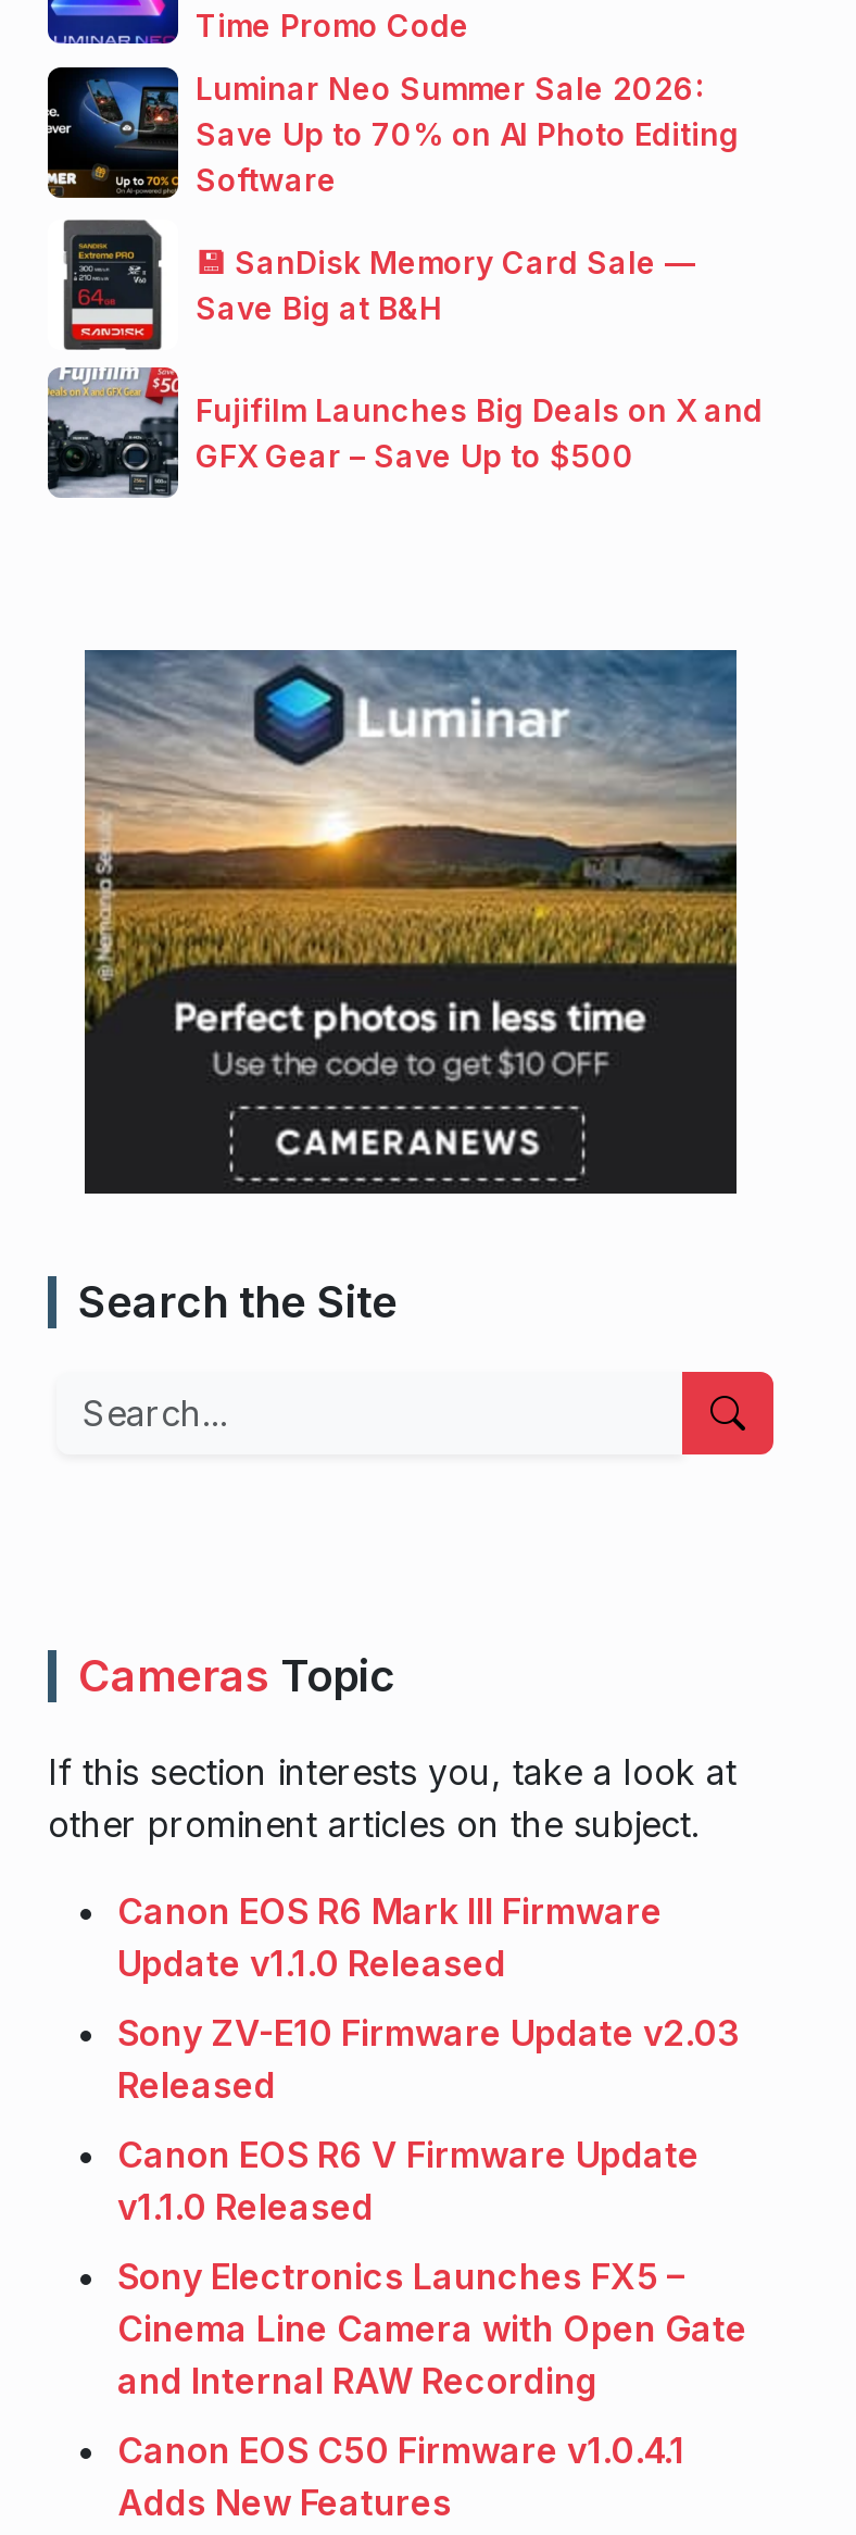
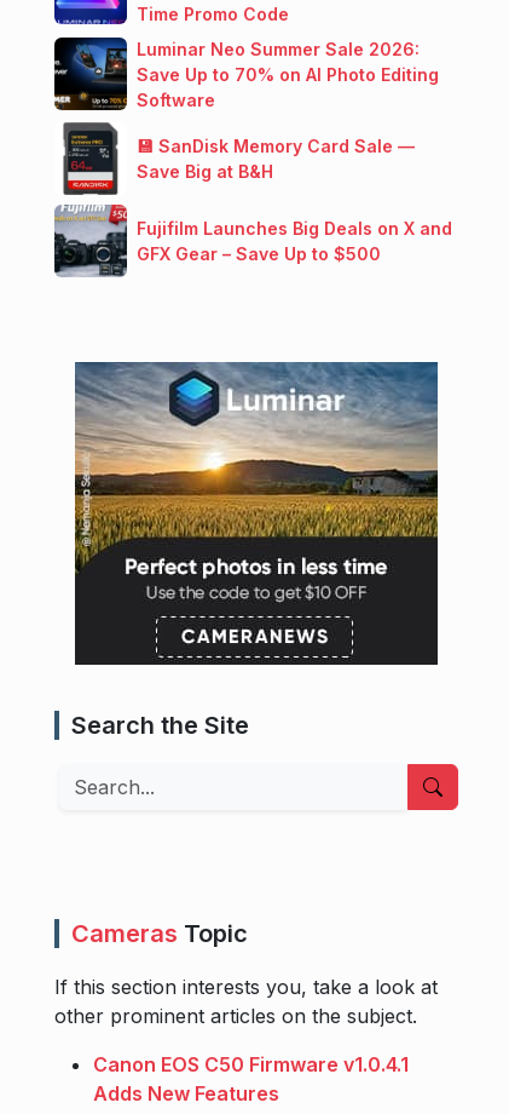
[117,1889,747,2402] Canon EOS R6 Mark III Firmware | Update v1.1.0 Released | Sony ZV-E10 Firmware Update v2.03 | Released | Canon EOS R6 V Firmware Update | v1.1.0 Released | Sony Electronics Launches FX5 – | Cinema Line Camera with Open Gate | and Internal RAW Recording -> none

